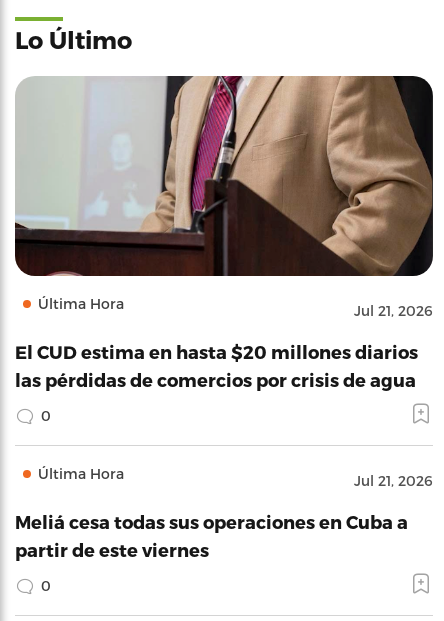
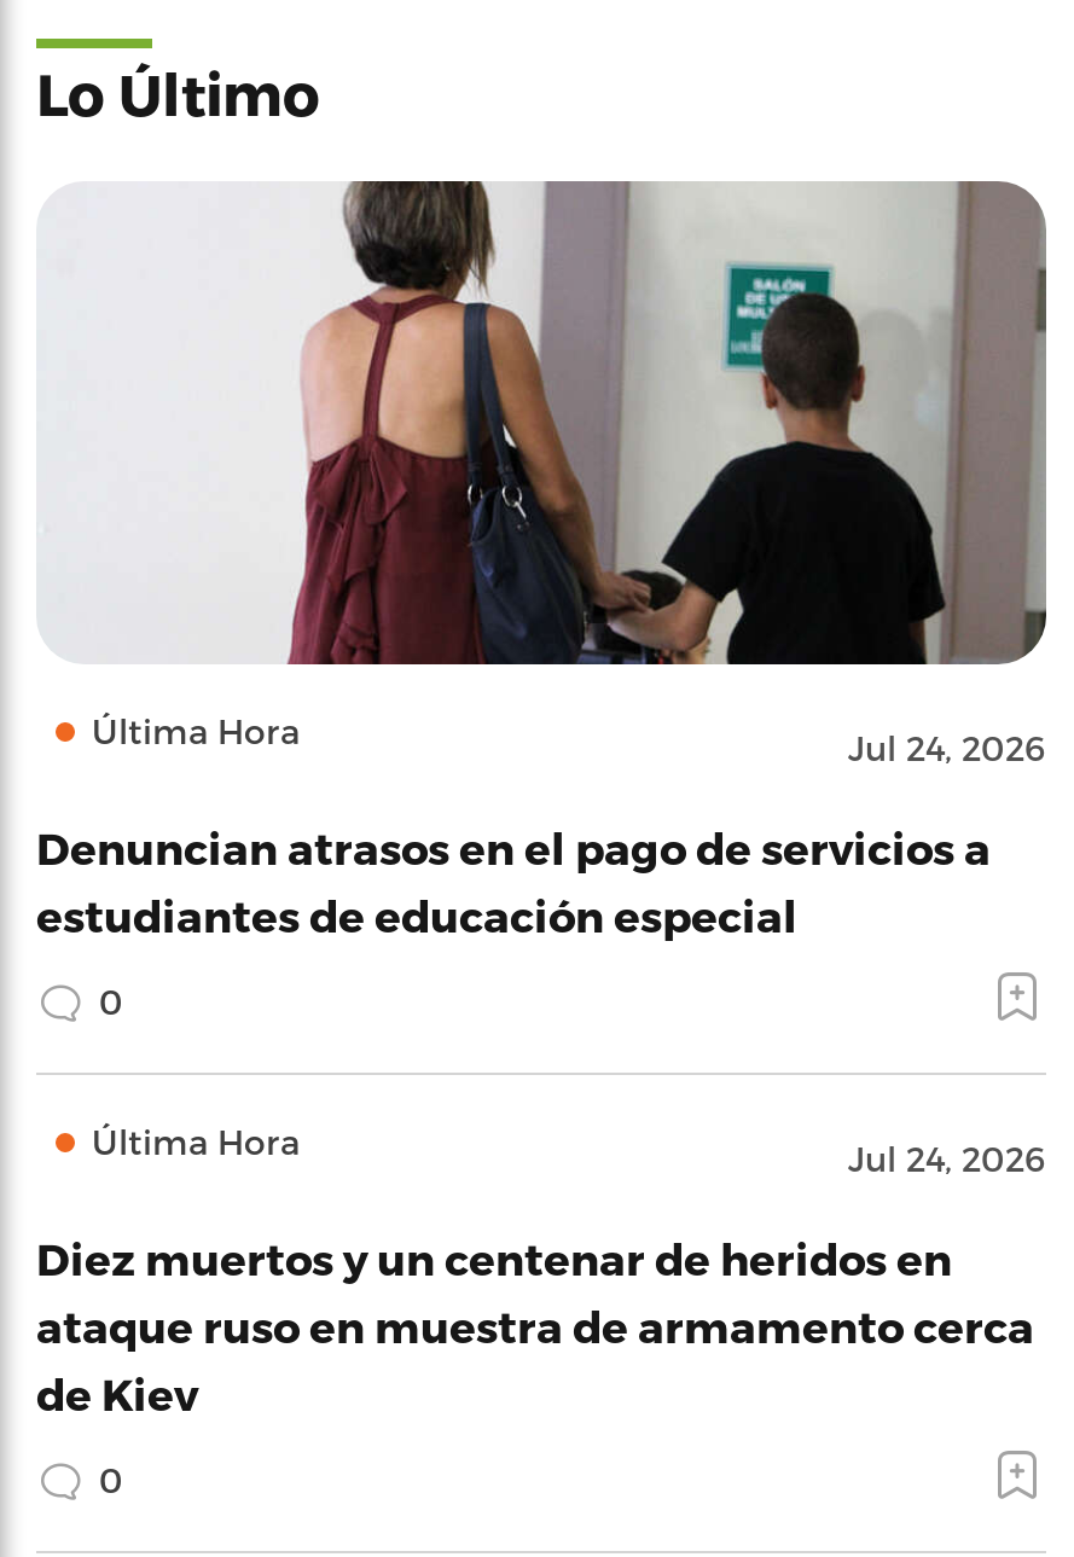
[14,75,433,319] [image] | Jul 21, 2026 -> [36,179,1046,768] [image] | Jul 24, 2026
[15,341,418,390] El CUD estima en hasta $20 millones diarios | las pérdidas de comercios por crisis de agua -> [36,821,991,940] Denuncian atrasos en el pago de servicios a | estudiantes de educación especial
[354,472,433,489] Jul 21, 2026 -> [848,1138,1046,1179] Jul 24, 2026
[15,511,408,560] Meliá cesa todas sus operaciones en Cuba a | partir de este viernes -> [36,1232,1034,1418] Diez muertos y un centenar de heridos en | ataque ruso en muestra de armamento cerca | de Kiev

